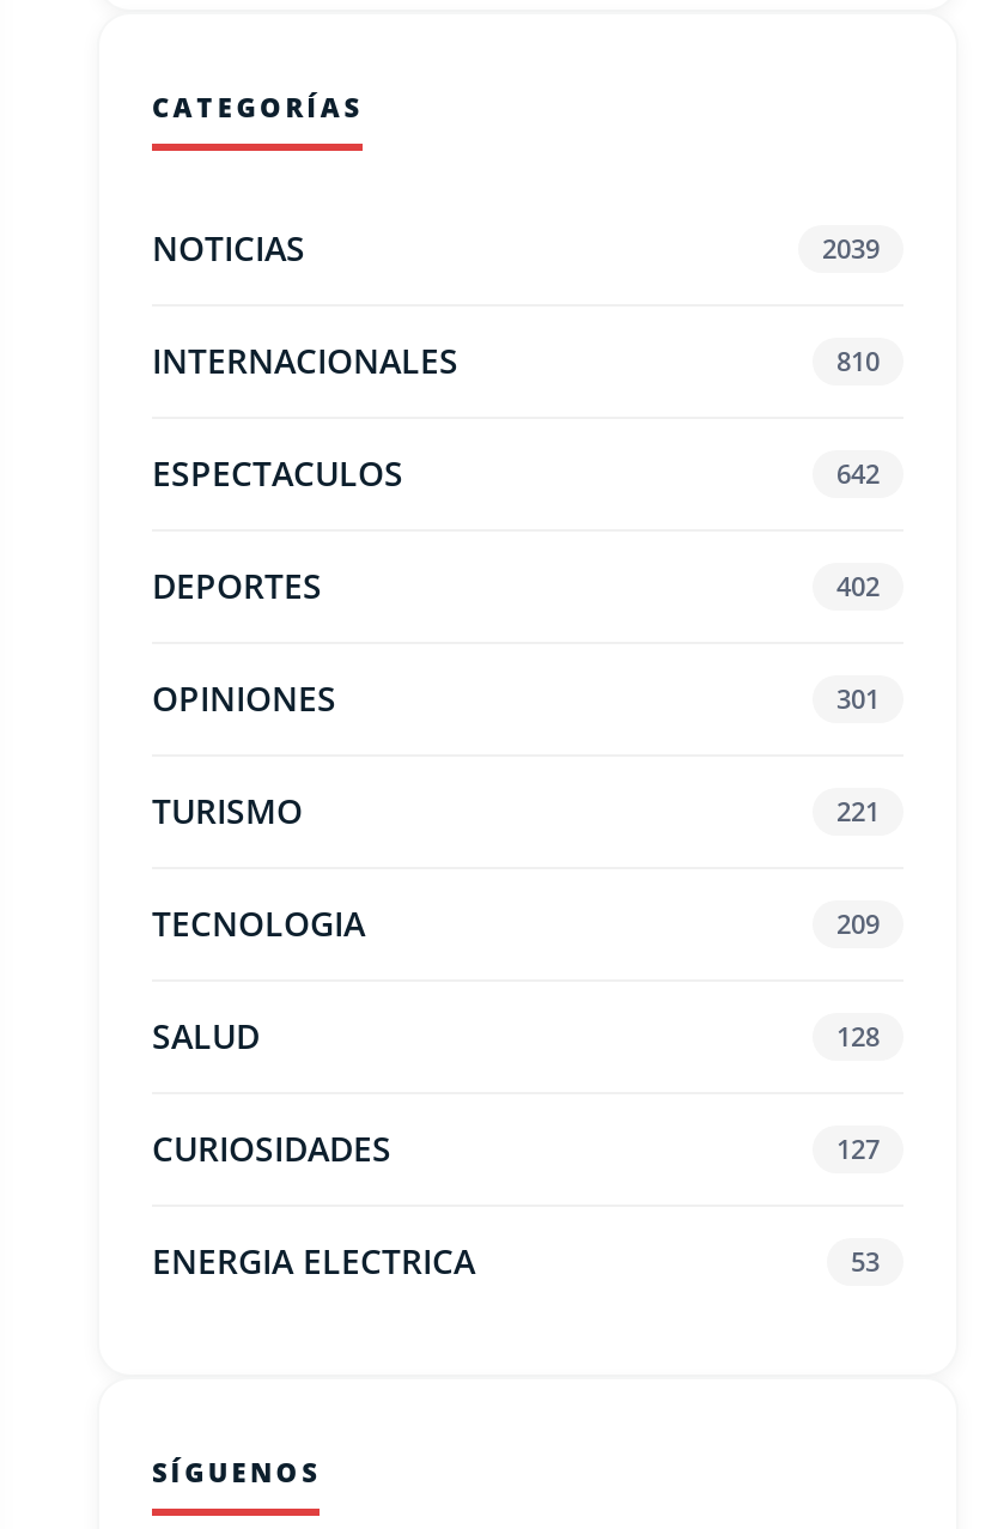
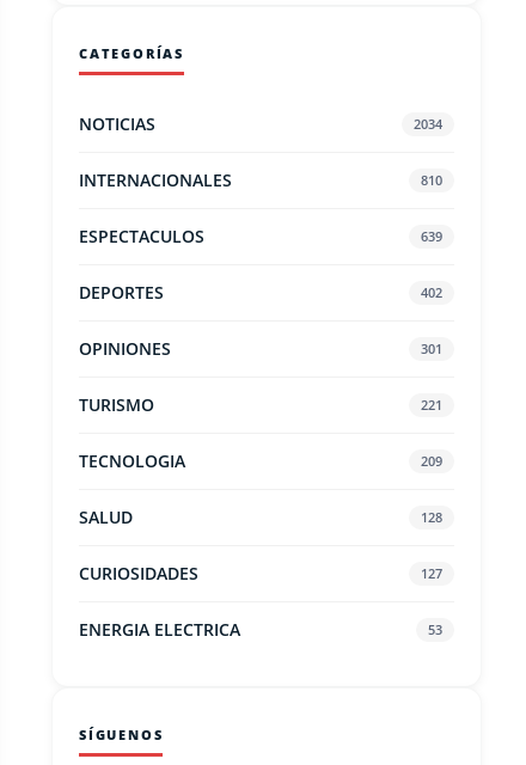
[822,230,880,266] 2039 -> [414,115,442,133] 2034
[836,455,880,491] 642 -> [421,227,442,245] 639

